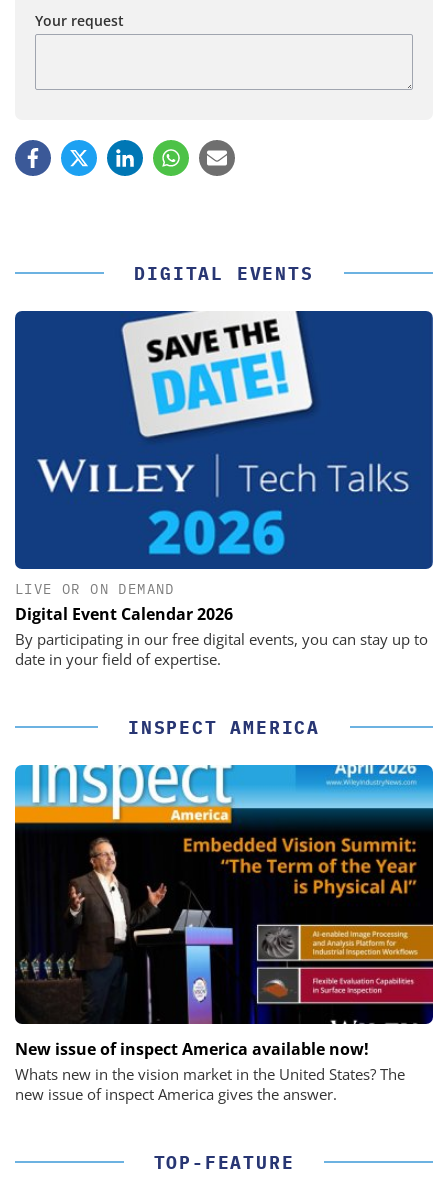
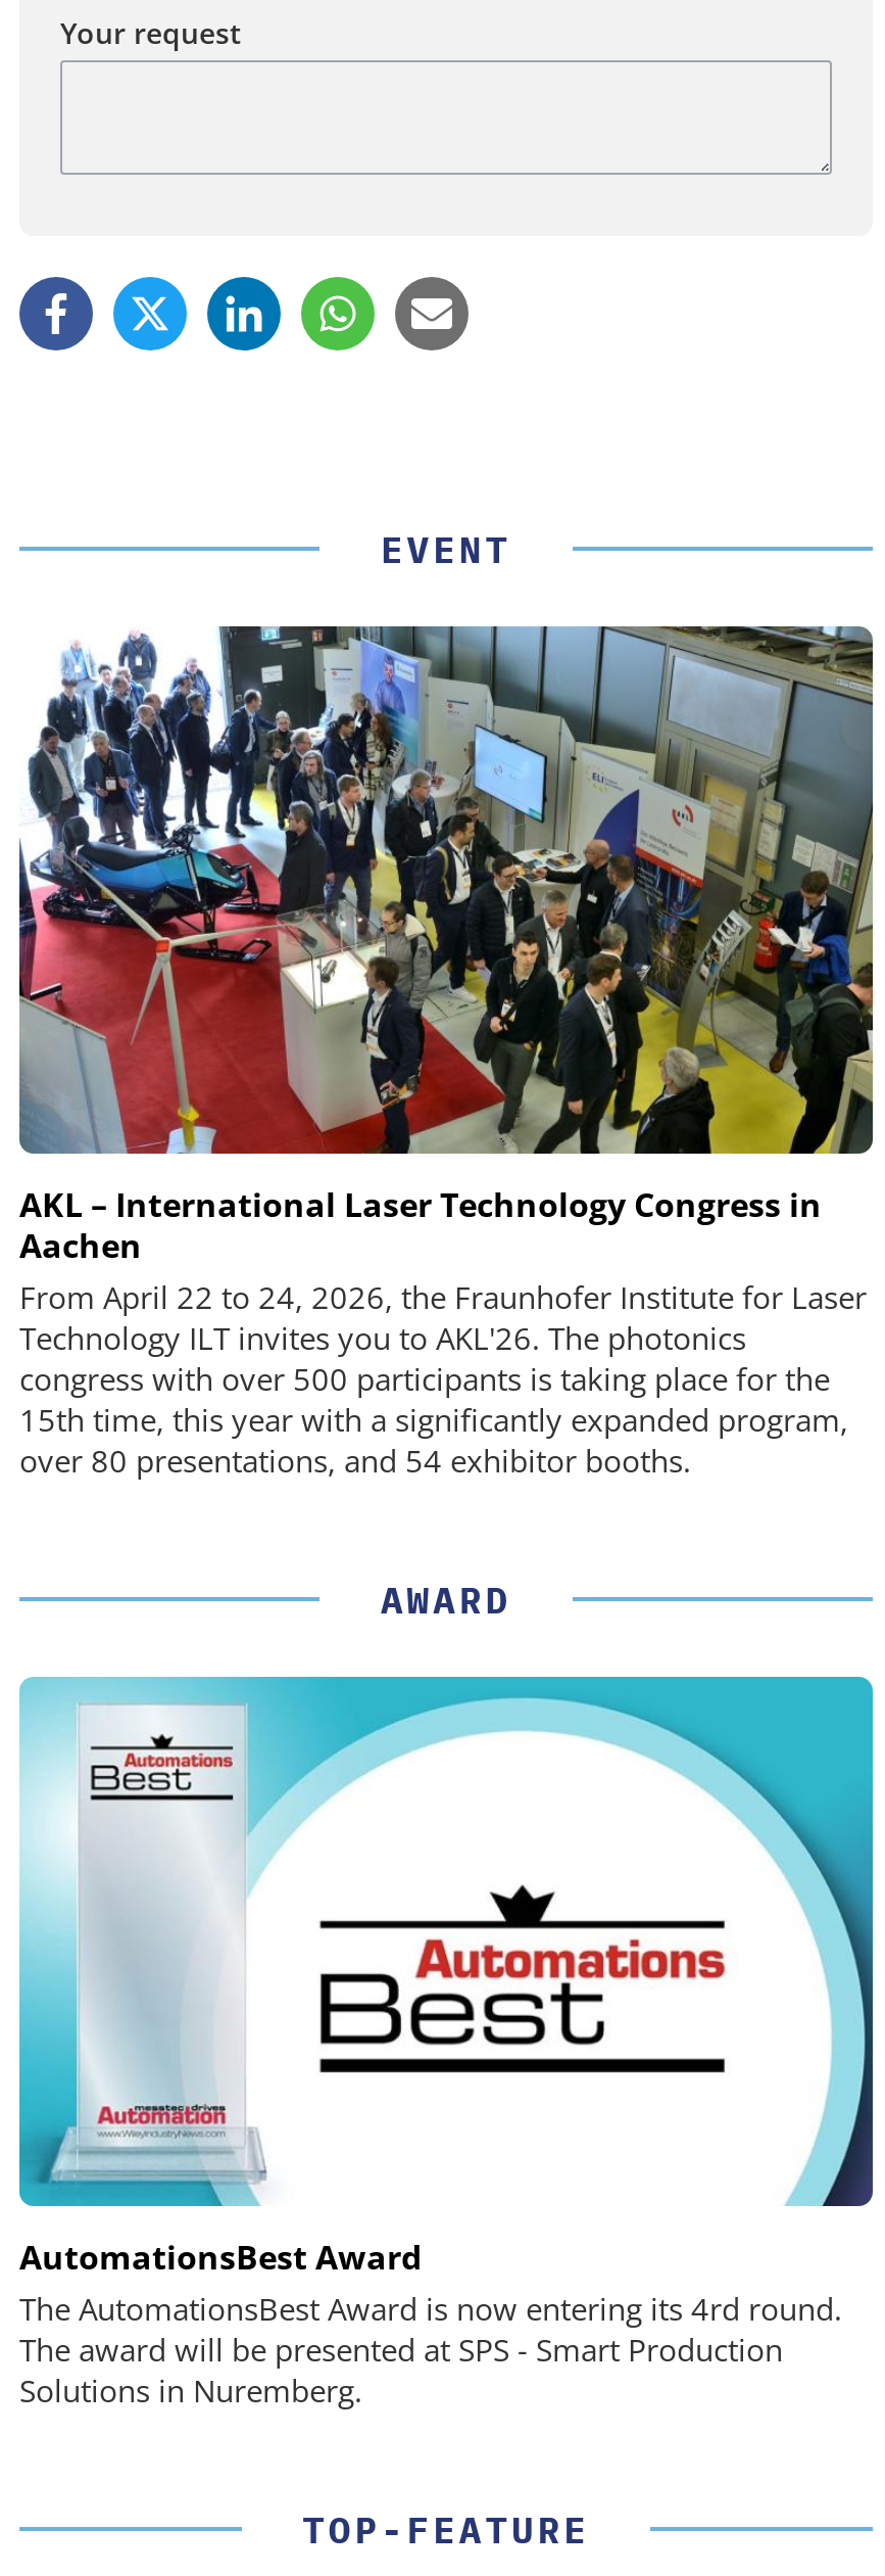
[134,262,314,285] DIGITAL EVENTS -> [381,526,511,573] EVENT
[14,310,434,669] [image] | LIVE OR ON DEMAND | Digital Event Calendar 2026 | By participating in our free digital events, you can stay up to | date in your field of expertise. -> [17,624,875,1481] [image] | AKL – International Laser Technology Congress in | Aachen | From April 22 to 24, 2026, the Fraunhofer Institute for Laser | Technology ILT invites you to AKL'26. The photonics | congress with over 500 participants is taking place for the | 15th time, this year with a significantly expanded program, | over 80 presentations, and 54 exhibitor booths.
[128,716,320,739] INSPECT AMERICA -> [381,1577,511,1624] AWARD
[14,764,434,1104] [image] | New issue of inspect America available now! | Whats new in the vision market in the United States? The | new issue of inspect America gives the answer. -> [17,1675,875,2410] [image] | AutomationsBest Award | The AutomationsBest Award is now entering its 4rd round. | The award will be presented at SPS - Smart Production | Solutions in Nuremberg.

